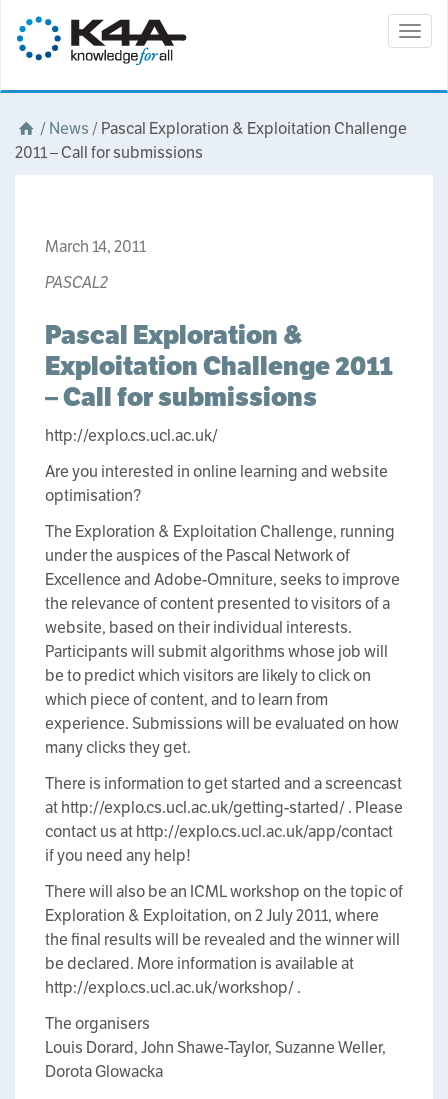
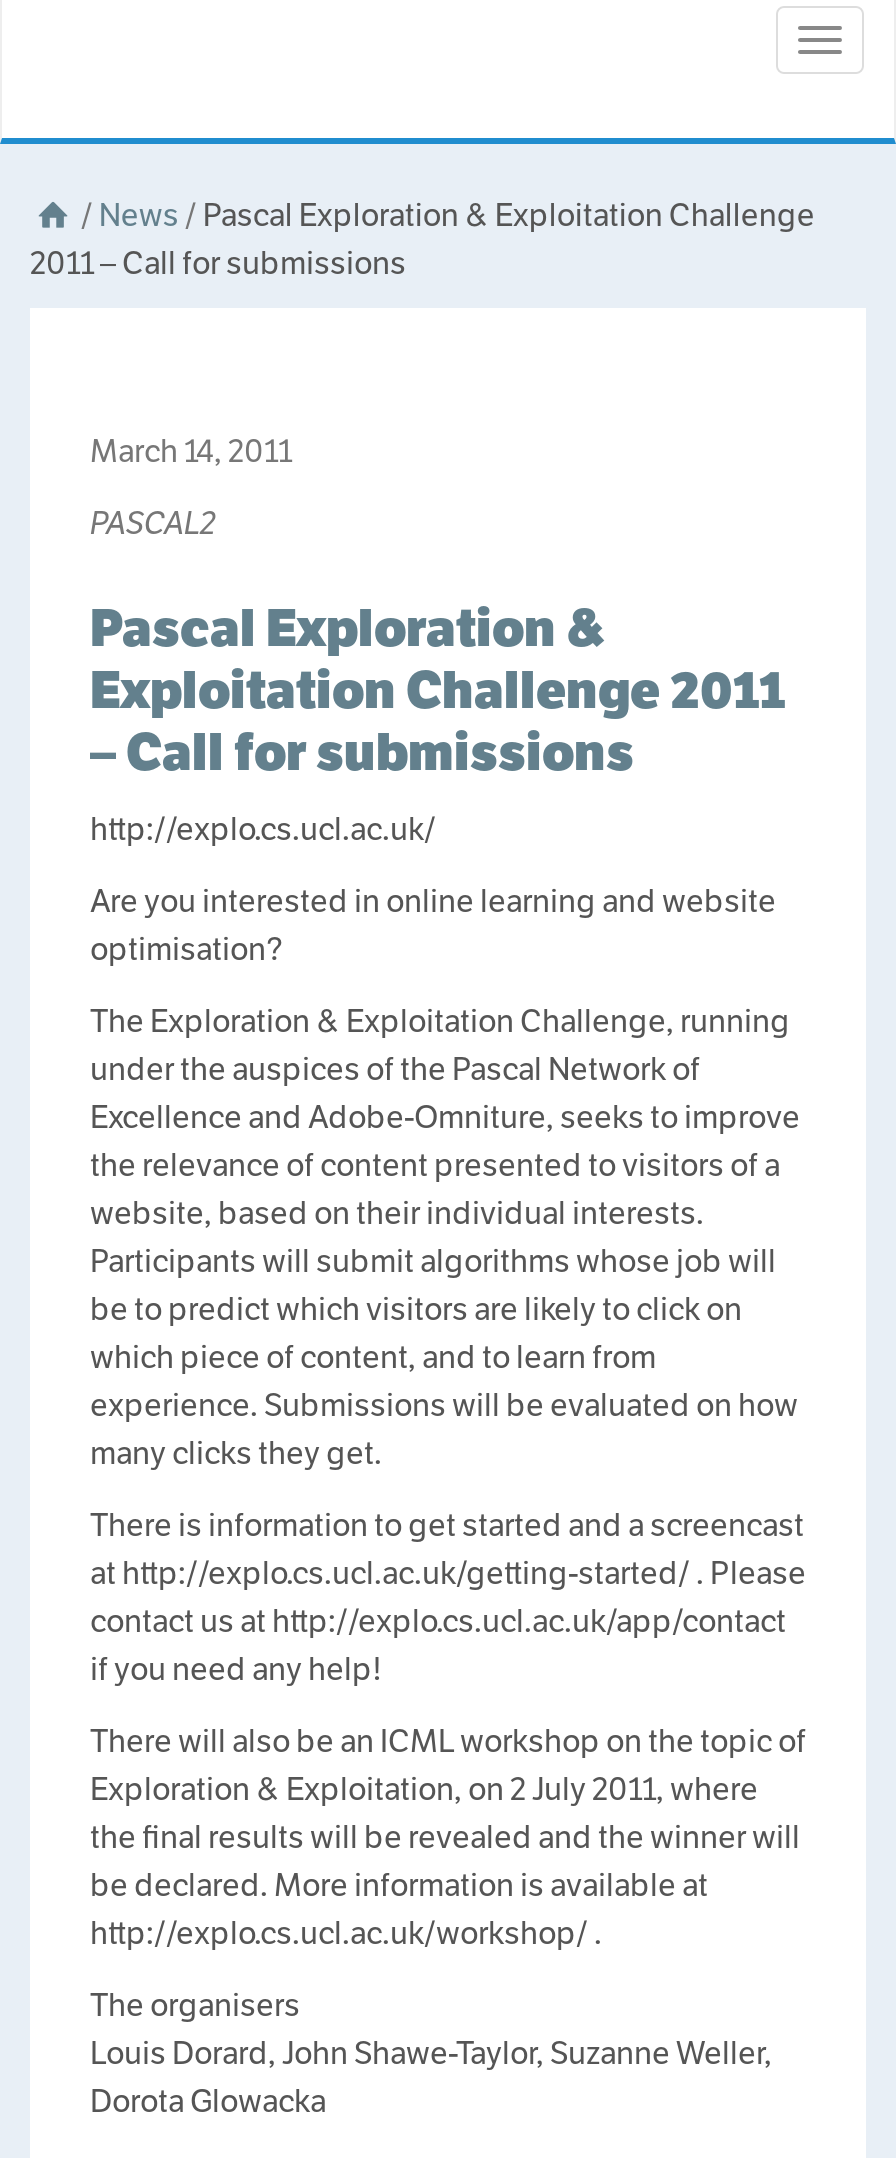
[16,15,62,62] [image] -> none
[70,18,188,66] [image] -> none

